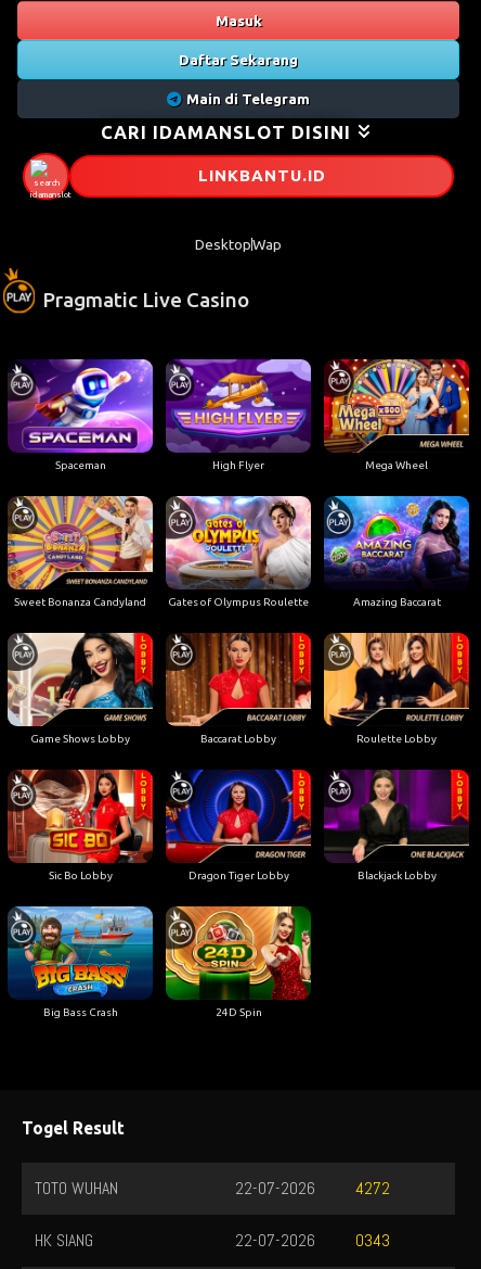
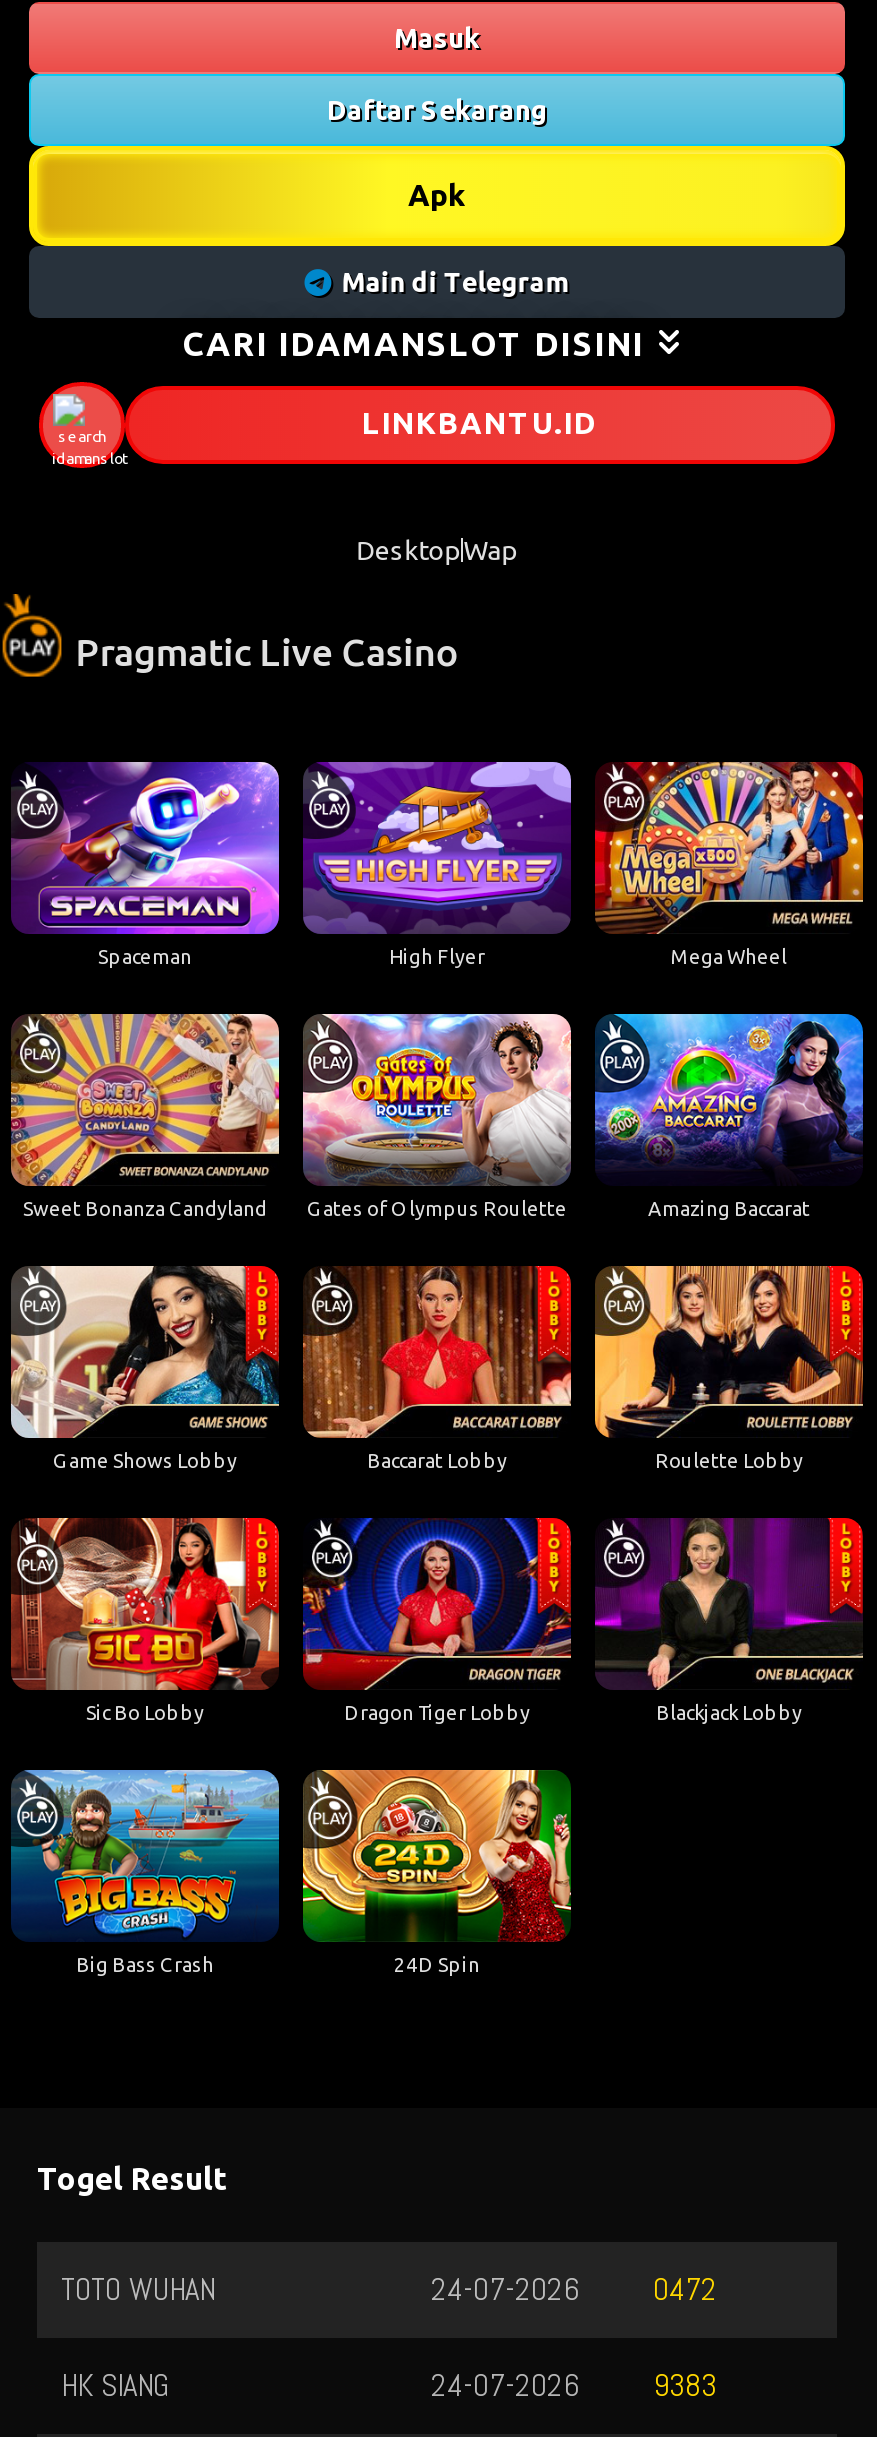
none -> [408,178,466,212] Apk
[235,1177,315,1199] 22-07-2026 -> [431,2269,579,2309] 24-07-2026
[355,1178,390,1200] 4272 -> [653,2270,717,2310] 0472
[235,1229,315,1251] 22-07-2026 -> [431,2365,579,2405] 24-07-2026
[355,1230,390,1252] 0343 -> [653,2366,717,2406] 9383

